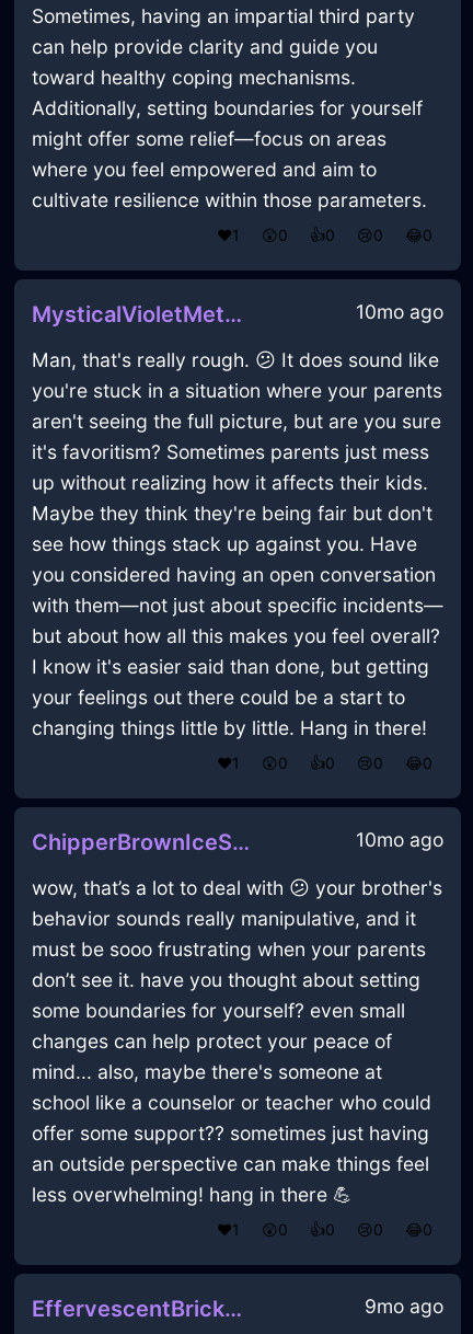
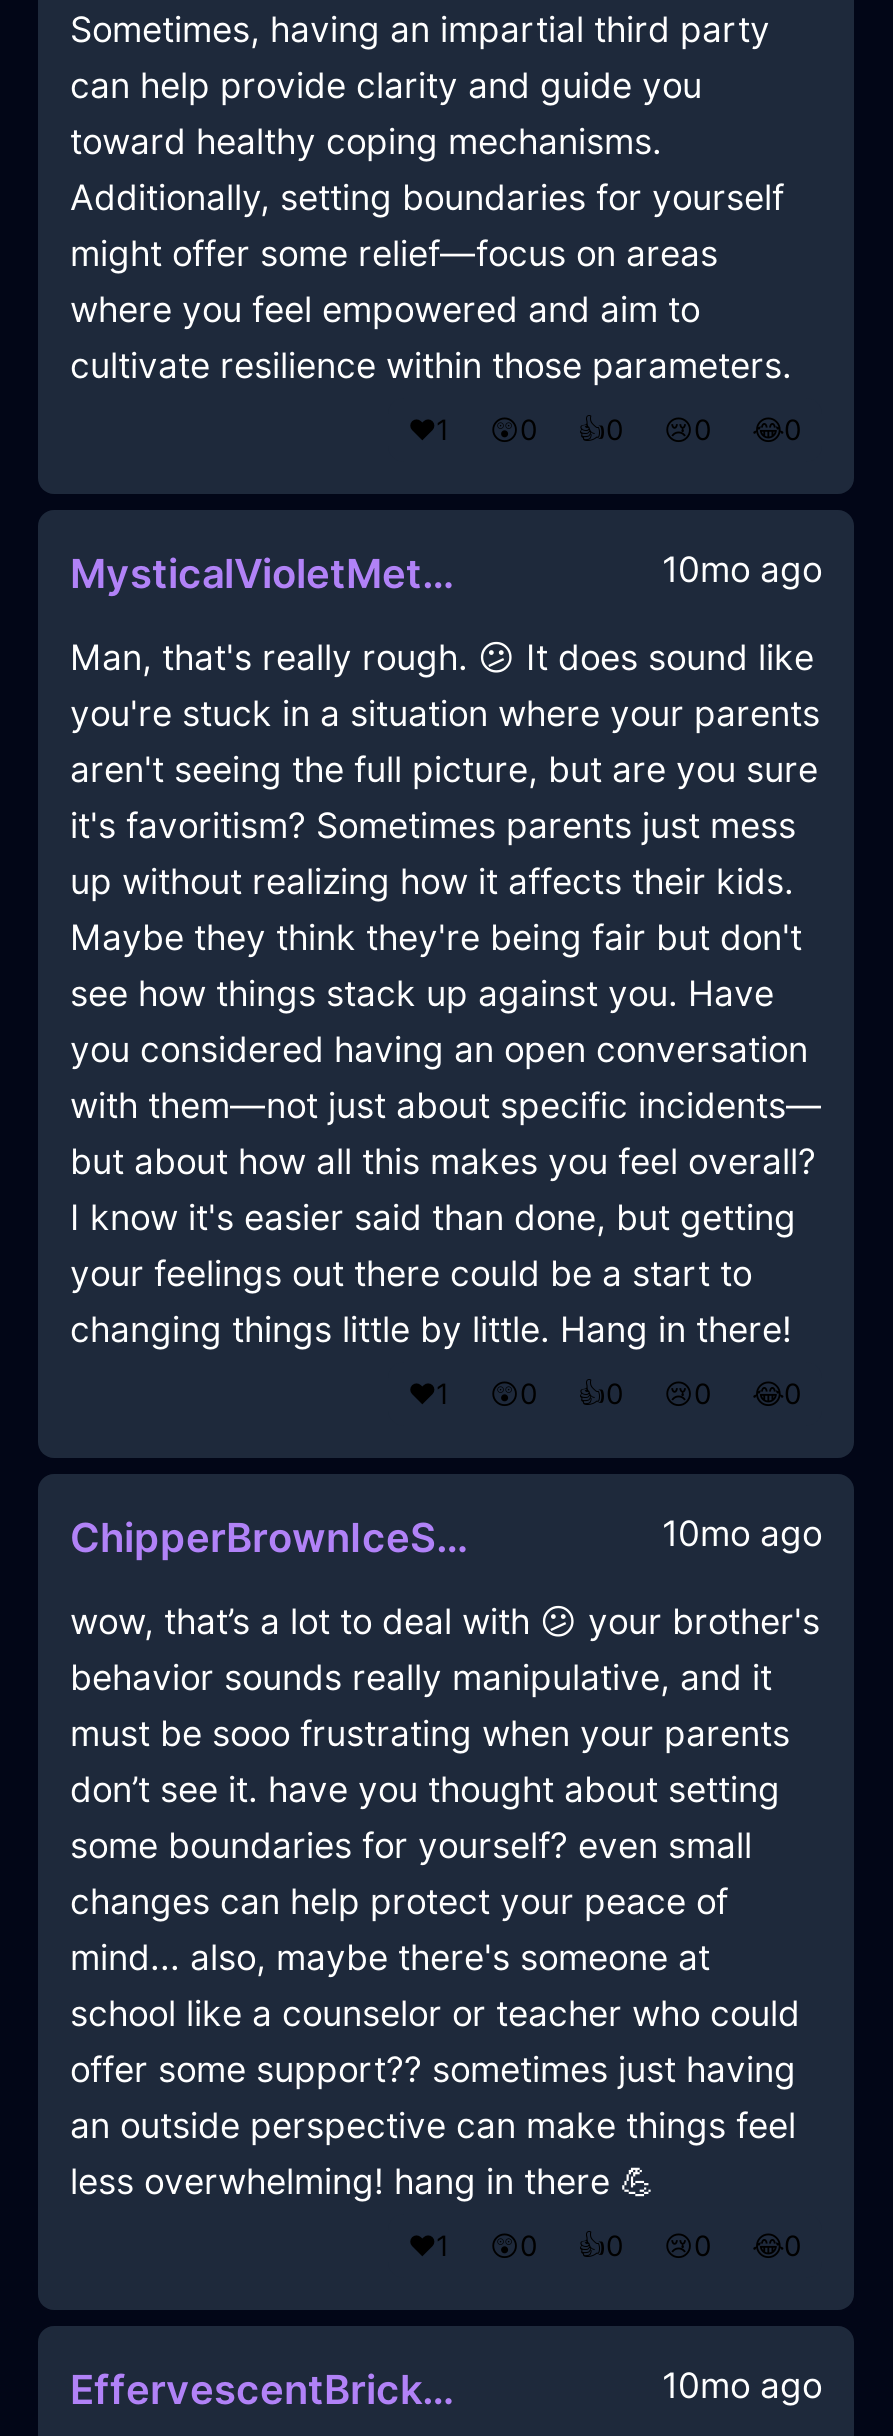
[365,1295,443,1318] 9mo ago -> [662,2365,822,2407] 10mo ago

